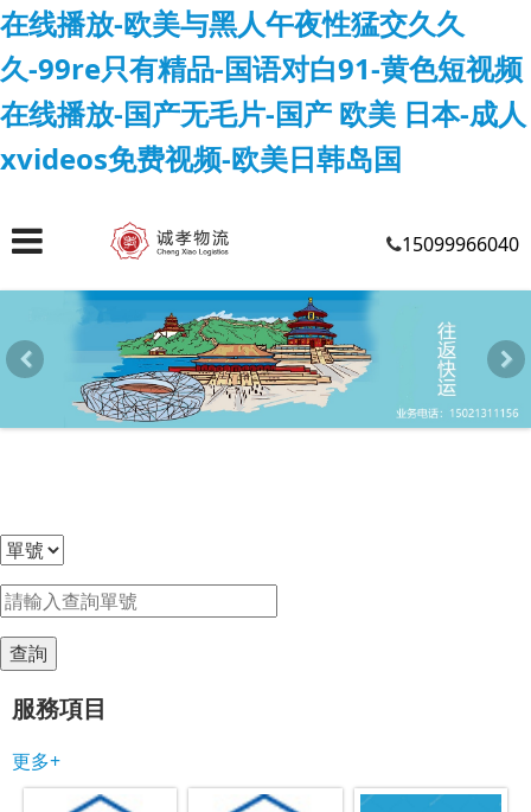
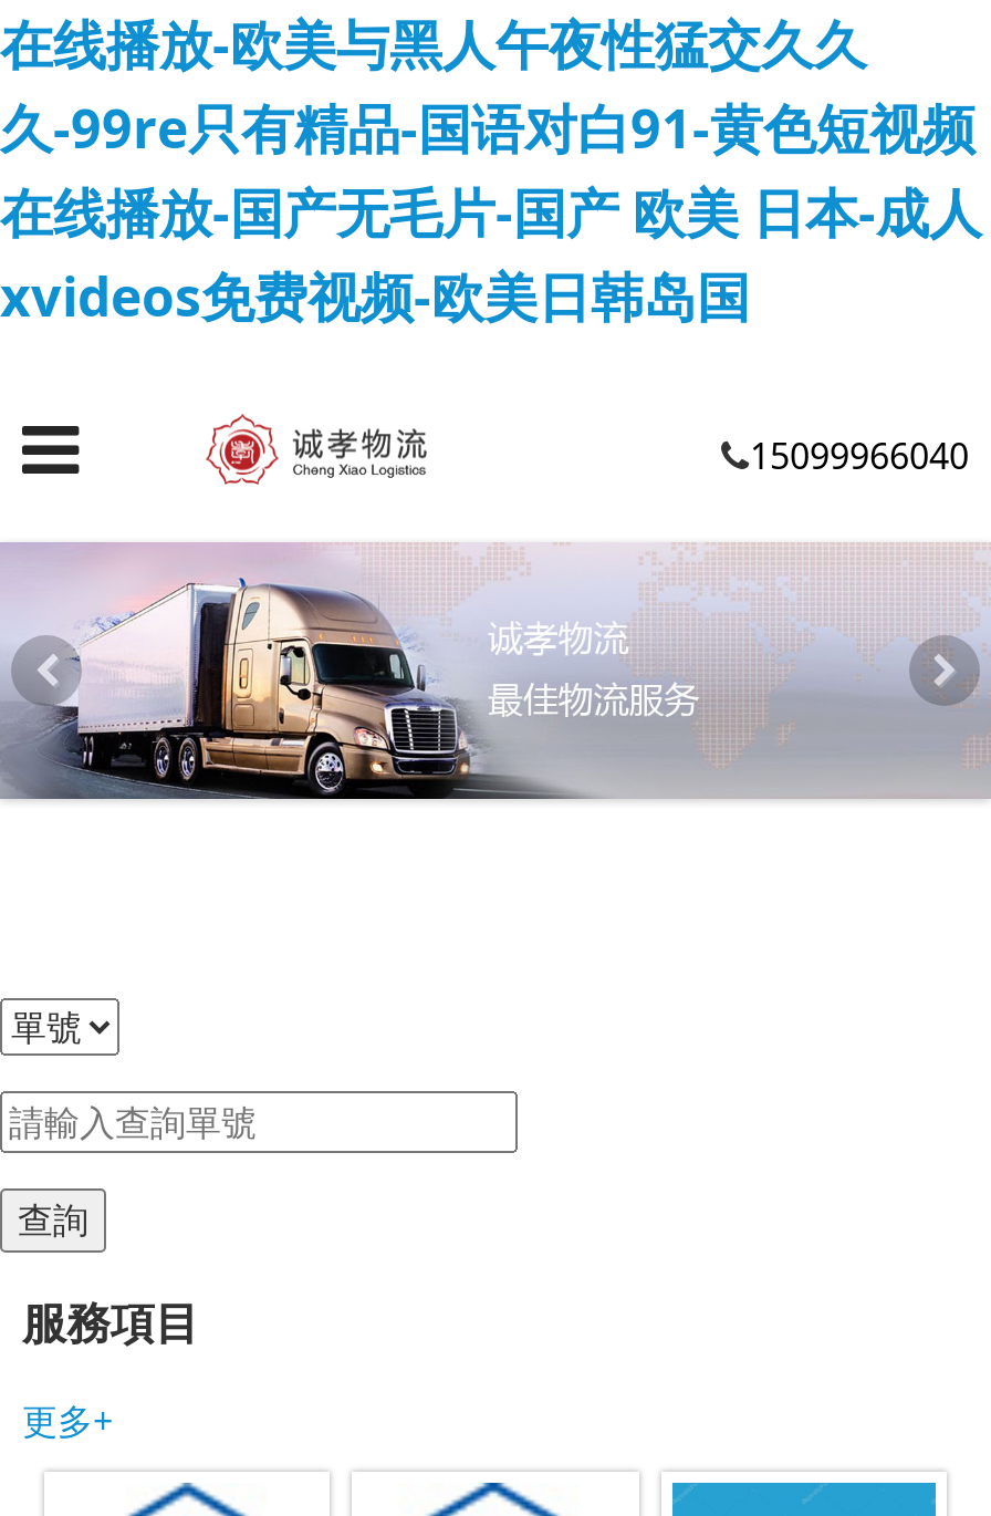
[4,289,527,429] [image] -> [7,542,984,801] [image]

